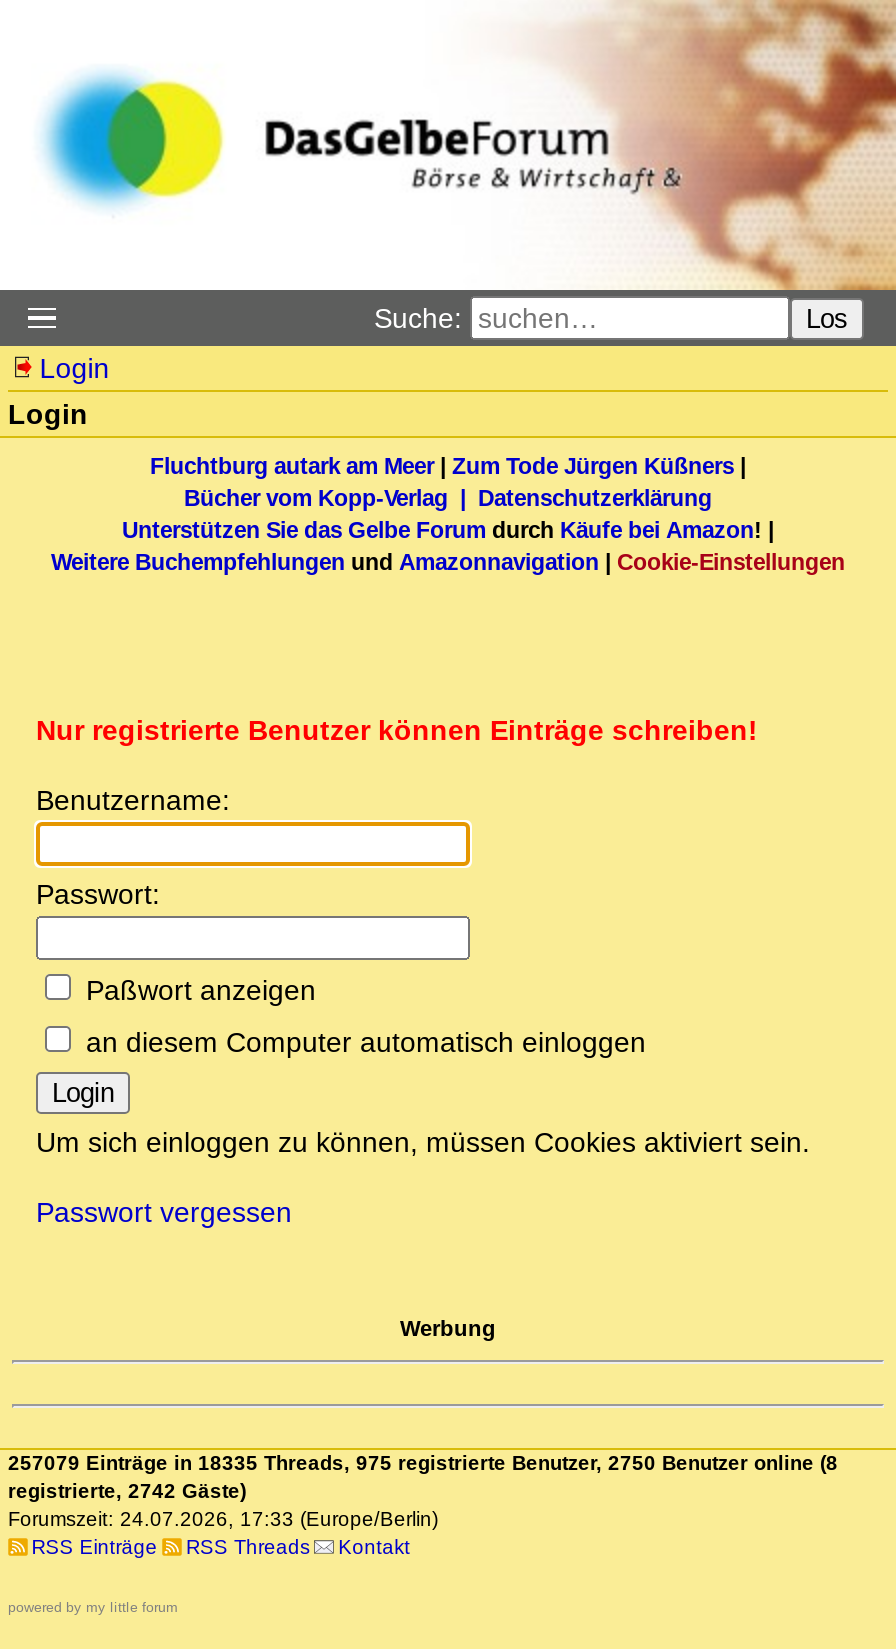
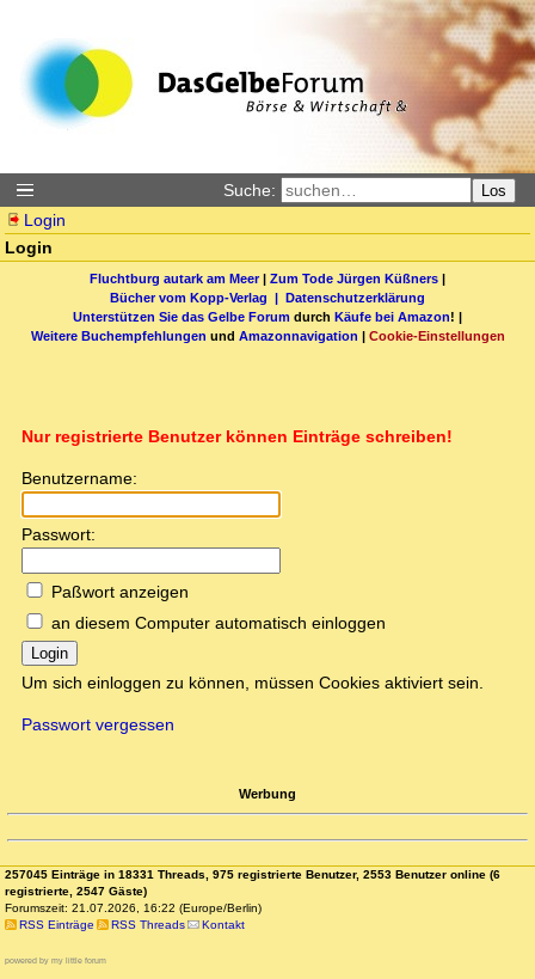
[8,1453,838,1475] 257079 Einträge in 18335 Threads, 975 registrierte Benutzer, 2750 Benutzer online (8 -> [5,868,500,881] 257045 Einträge in 18331 Threads, 975 registrierte Benutzer, 2553 Benutzer online (6
[8,1481,246,1503] registrierte, 2742 Gäste) -> [5,885,147,898] registrierte, 2547 Gäste)
[8,1509,438,1531] Forumszeit: 24.07.2026, 17:33 (Europe/Berlin) -> [5,902,262,915] Forumszeit: 21.07.2026, 16:22 (Europe/Berlin)

